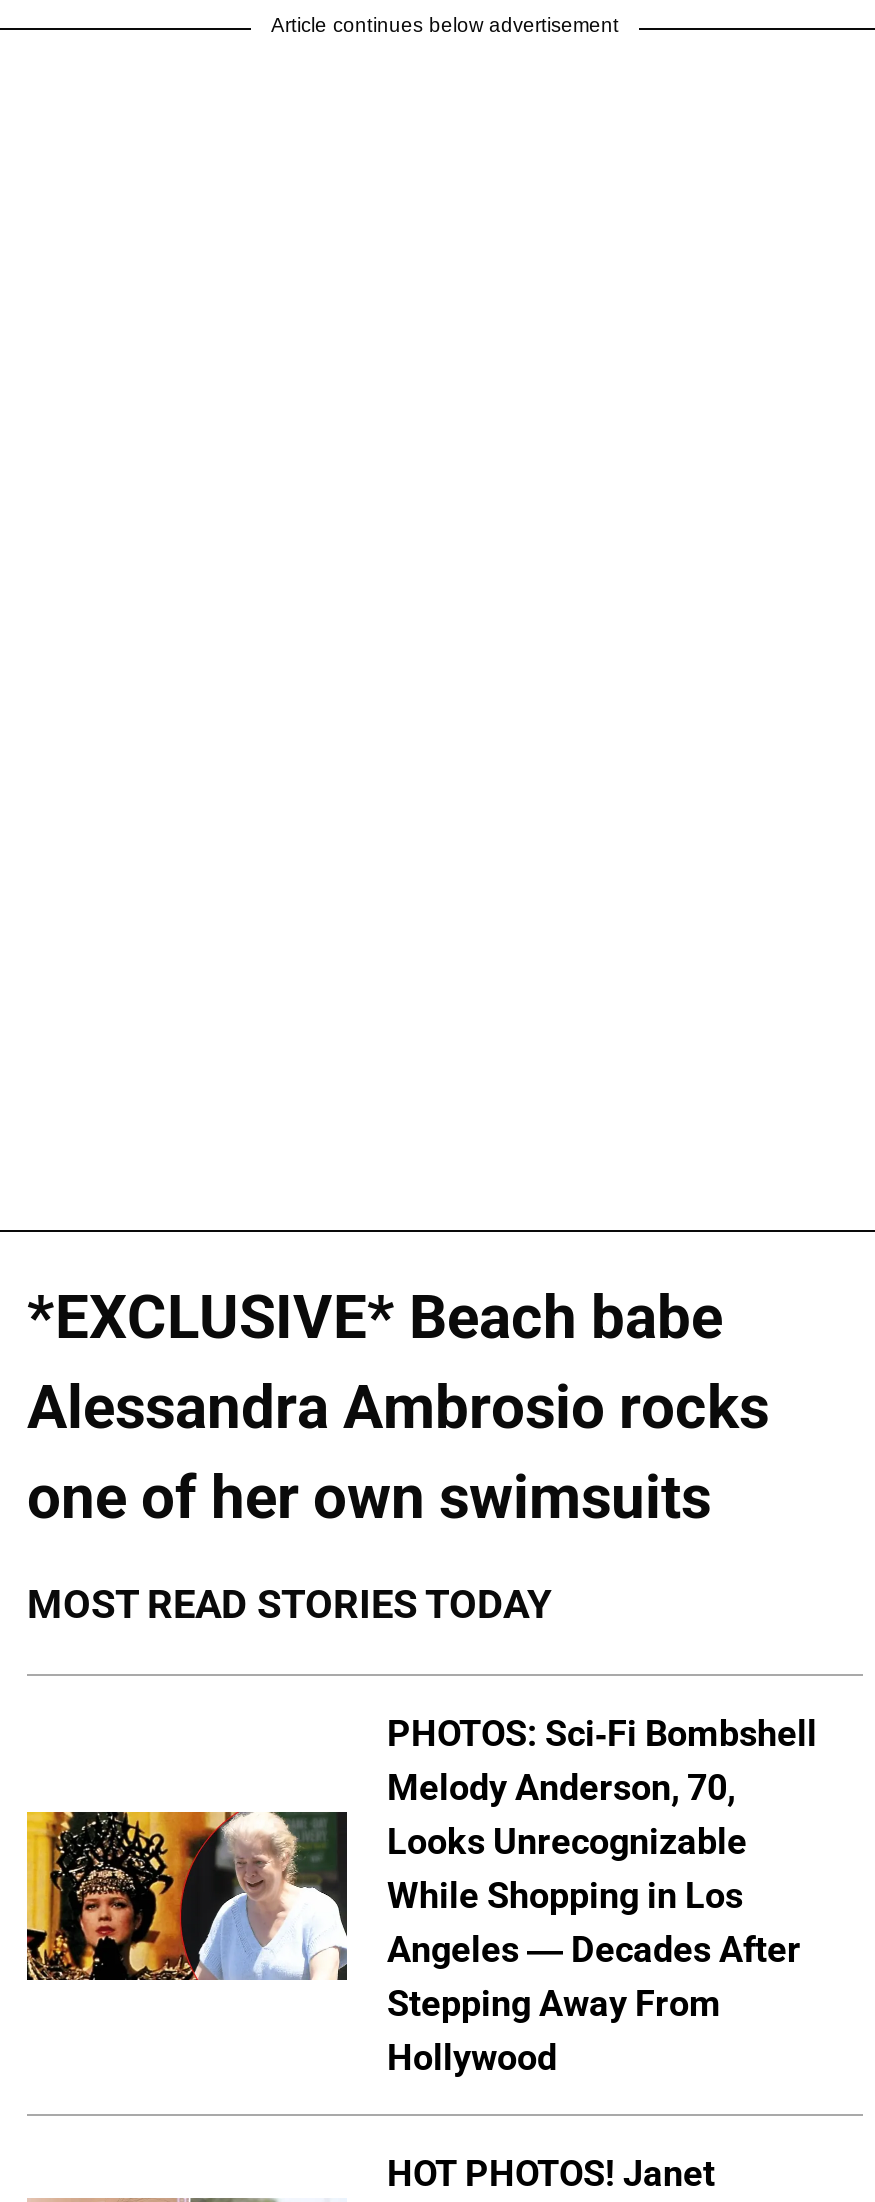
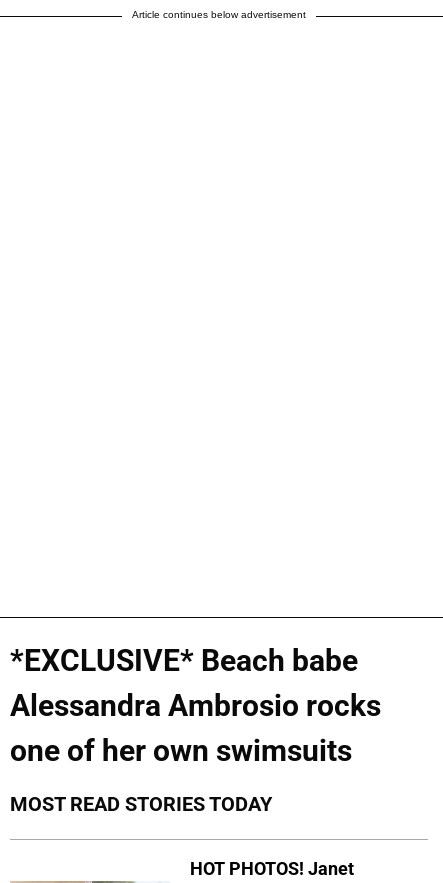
[25,1713,817,2079] [image] | PHOTOS: Sci-Fi Bombshell | Melody Anderson, 70, | Looks Unrecognizable | While Shopping in Los | Angeles — Decades After | Stepping Away From | Hollywood -> none

